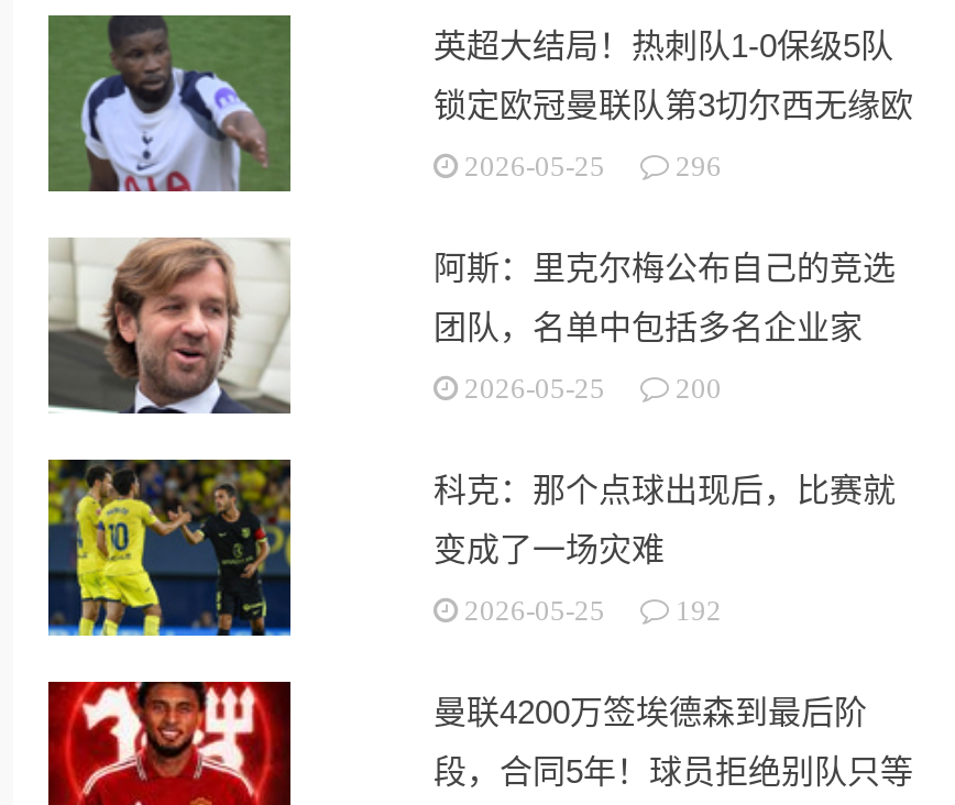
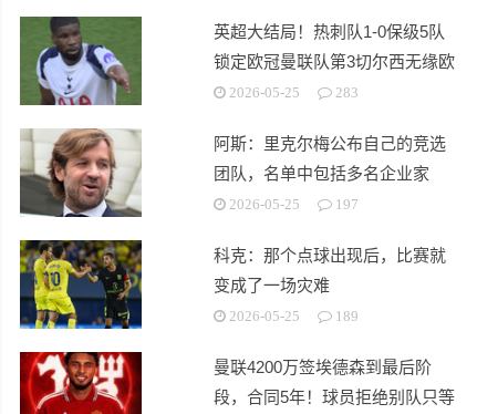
[669,152,722,180] 296 -> [332,85,359,100] 283
[669,374,722,402] 200 -> [332,197,359,211] 197
[669,596,722,625] 192 -> [332,309,359,323] 189

